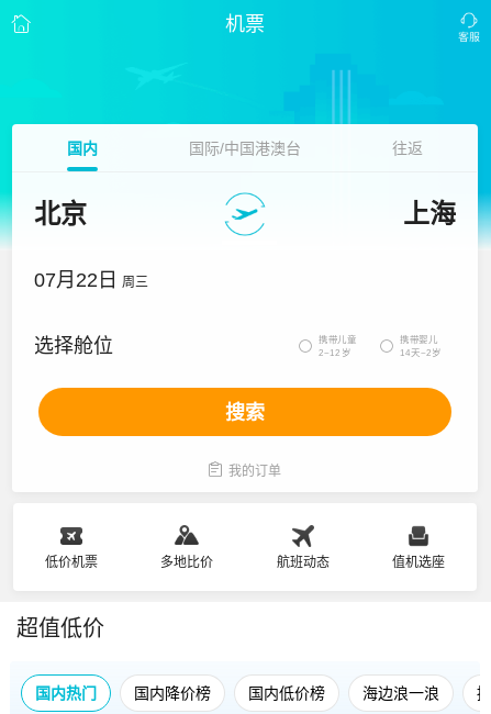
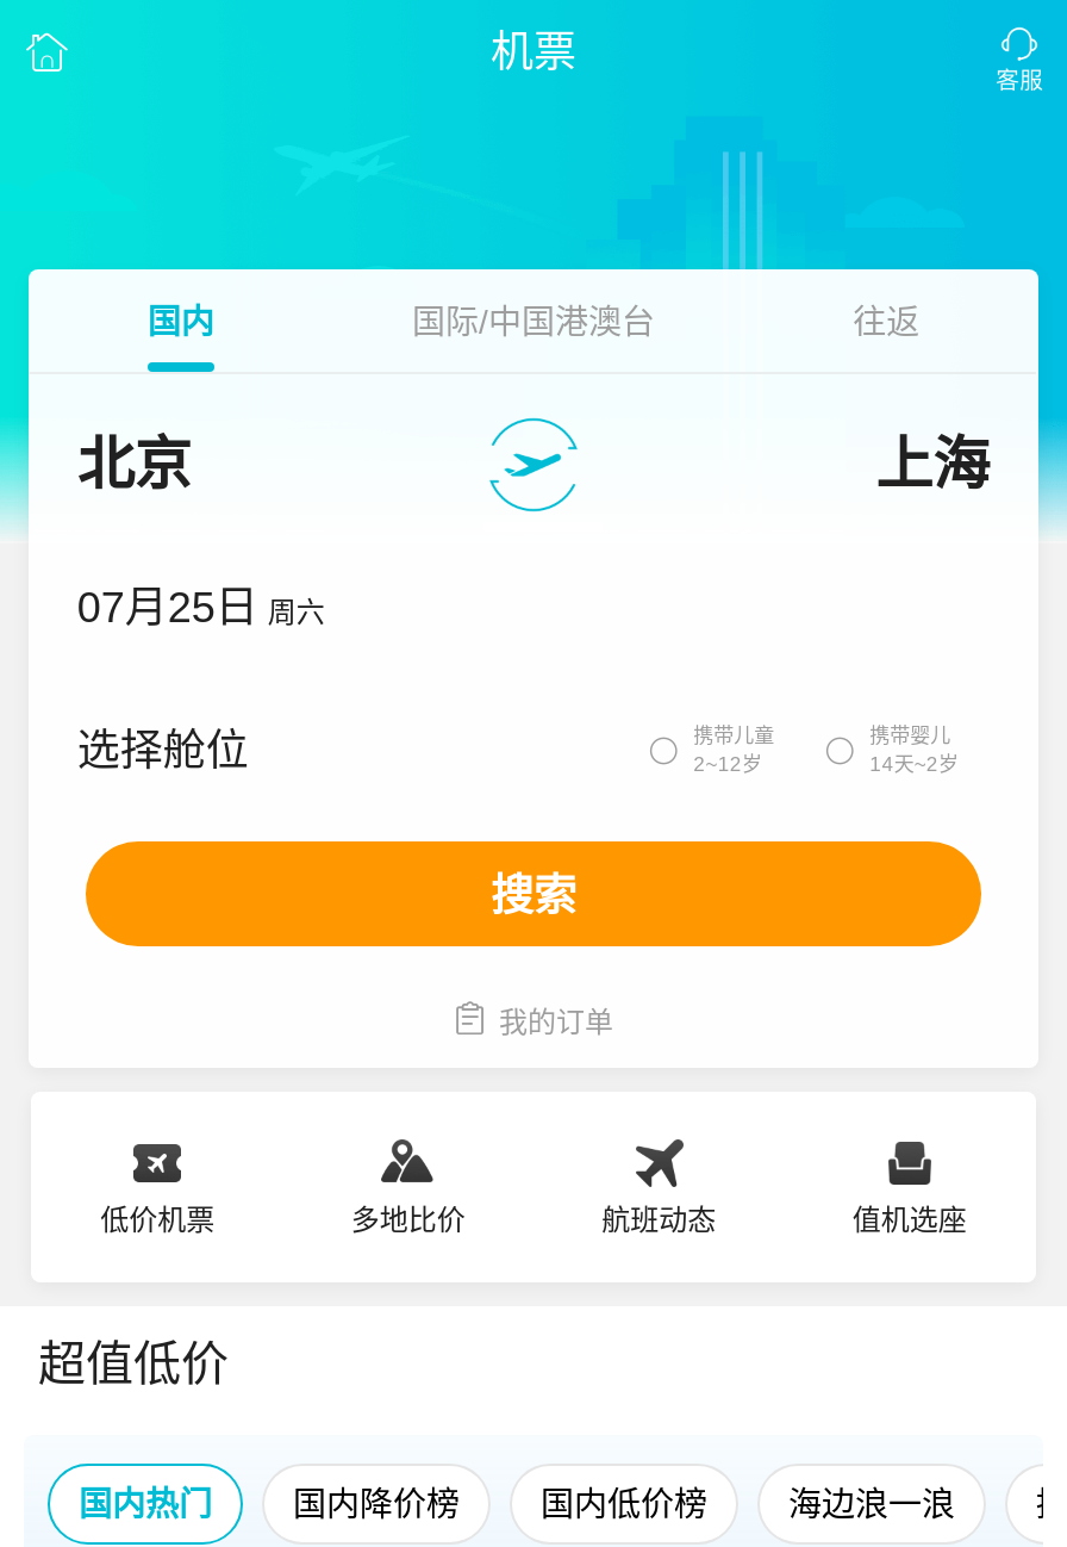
[34,269,149,291] 07月22日 周三 -> [77,584,325,632] 07月25日 周六

